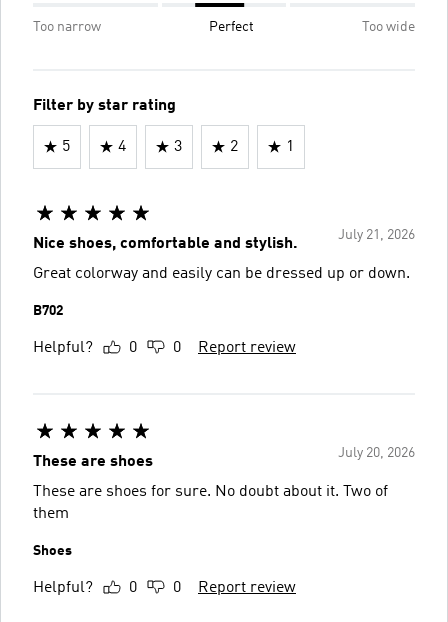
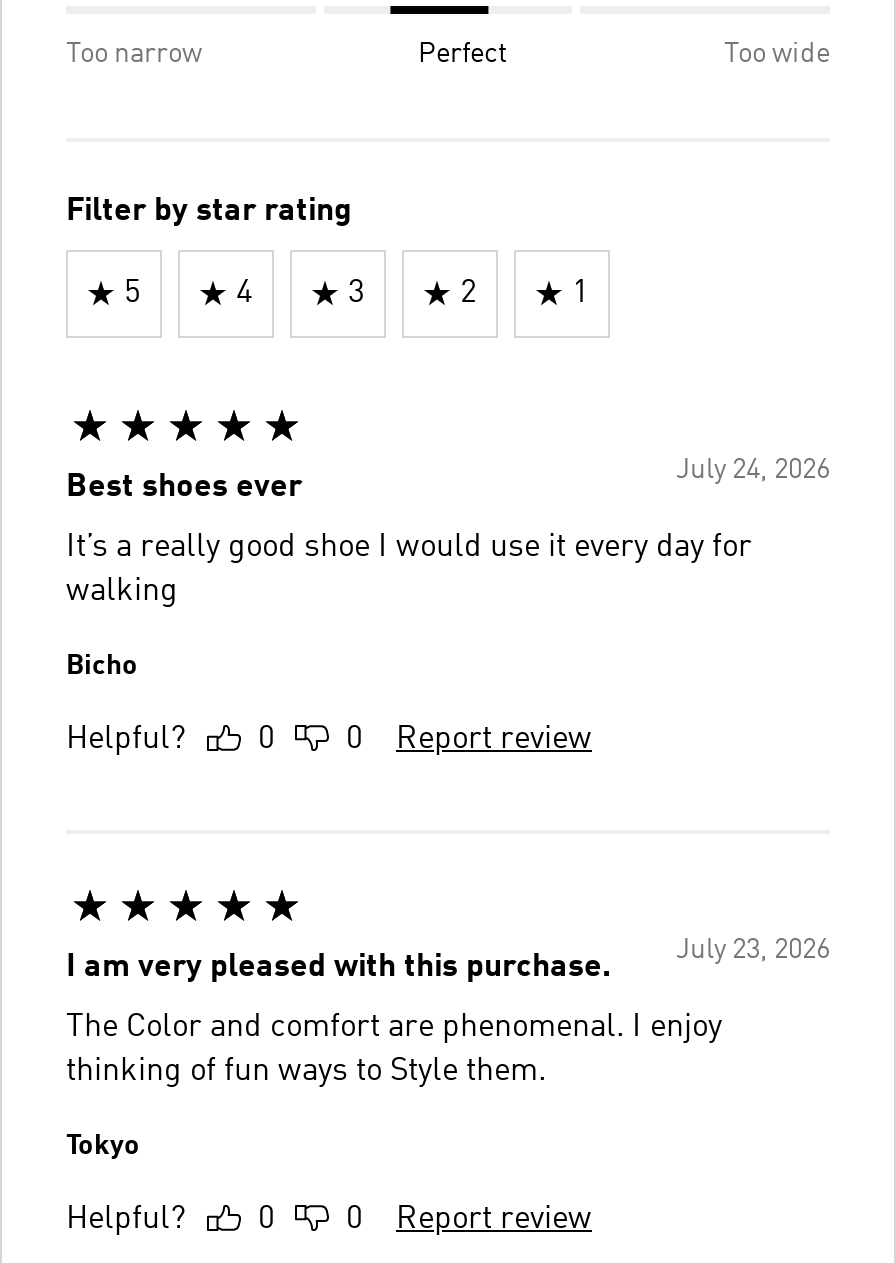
[33,228,415,252] July 21, 2026 | Nice shoes, comfortable and stylish. -> [66,456,830,504] July 24, 2026 | Best shoes ever
[33,266,410,282] Great colorway and easily can be dressed up or down. -> [66,532,752,608] It’s a really good shoe I would use it every day for | walking
[33,304,63,318] B702 -> [66,652,138,680] Bicho
[33,446,415,470] July 20, 2026 | These are shoes -> [66,936,830,984] July 23, 2026 | I am very pleased with this purchase.
[33,484,388,522] These are shoes for sure. No doubt about it. Two of | them -> [66,1012,722,1088] The Color and comfort are phenomenal. I enjoy | thinking of fun ways to Style them.
[33,544,72,558] Shoes -> [66,1132,140,1160] Tokyo

